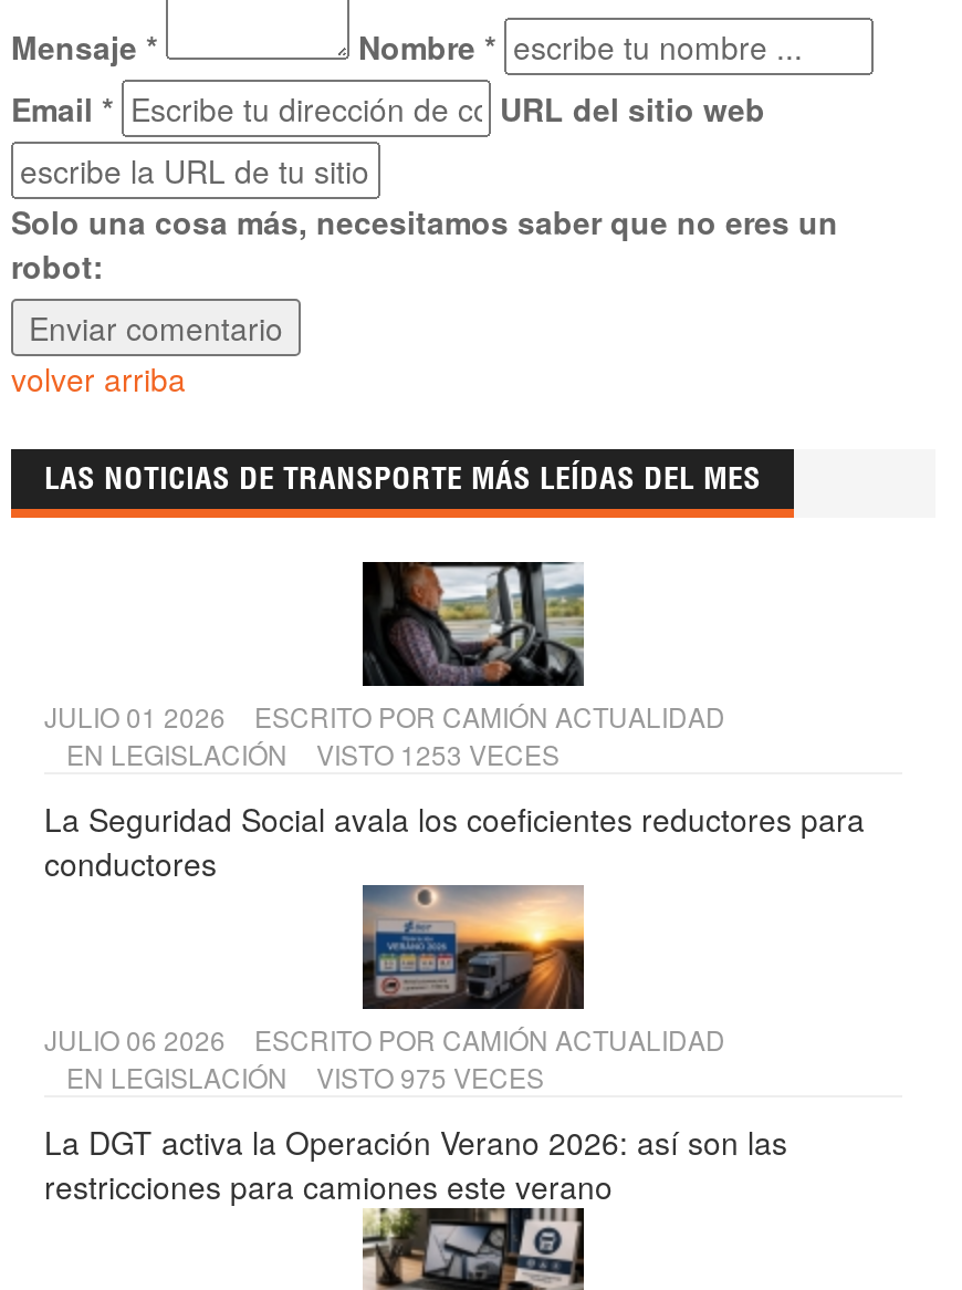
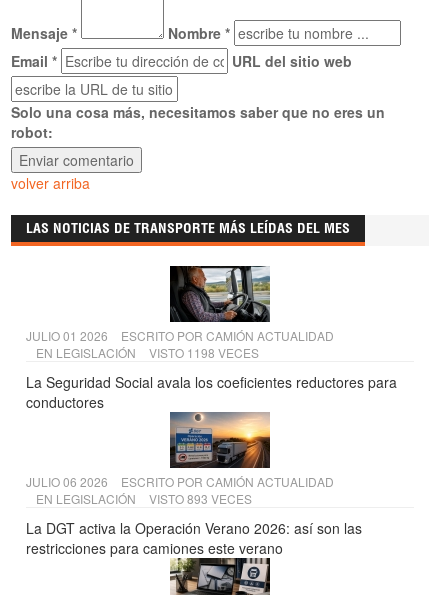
[66,735,560,772] EN LEGISLACIÓN VISTO 1253 VECES -> [36,344,259,361] EN LEGISLACIÓN VISTO 1198 VECES
[66,1058,544,1096] EN LEGISLACIÓN VISTO 975 VECES -> [36,490,252,507] EN LEGISLACIÓN VISTO 893 VECES

